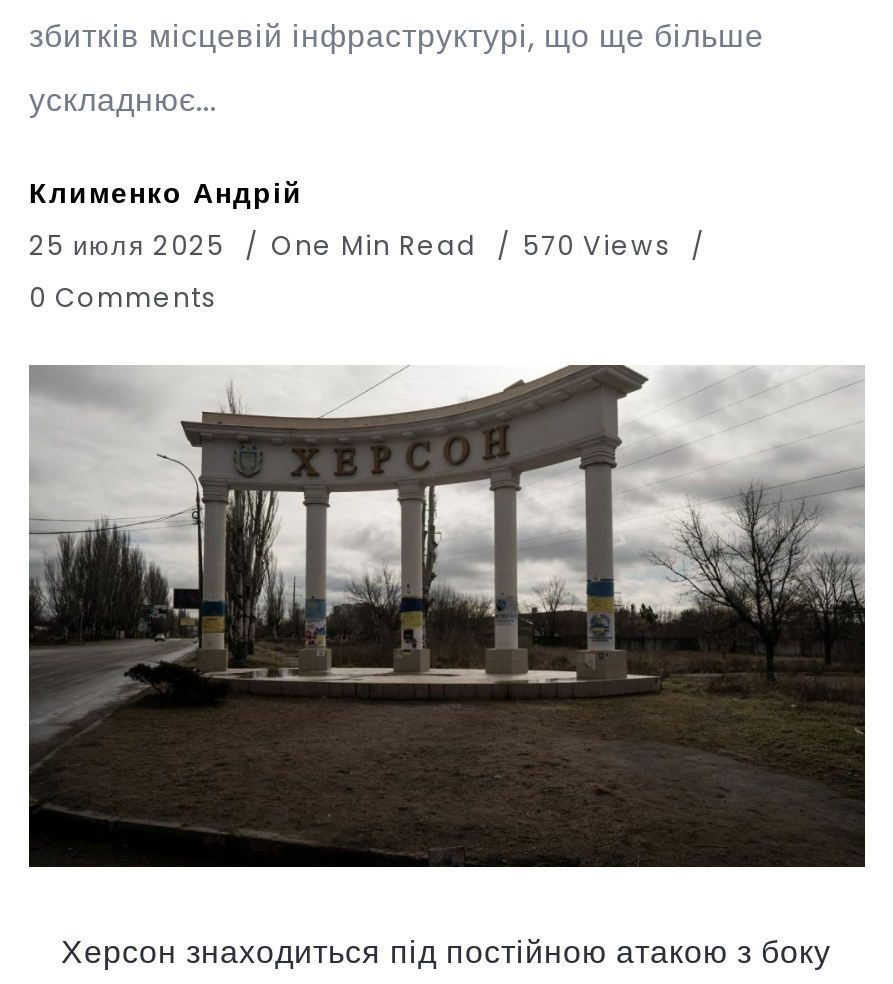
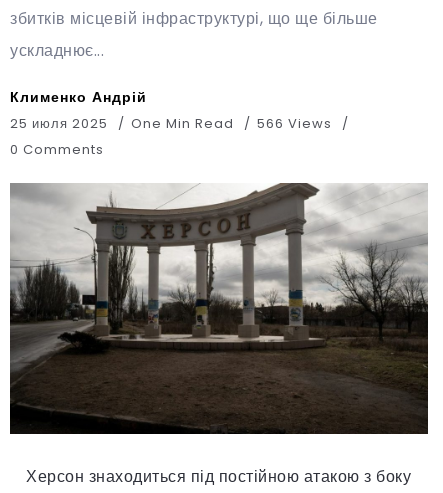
[29,227,671,265] 25 июля 2025 One Min Read 570 Views -> [10,114,332,133] 25 июля 2025 One Min Read 566 Views

